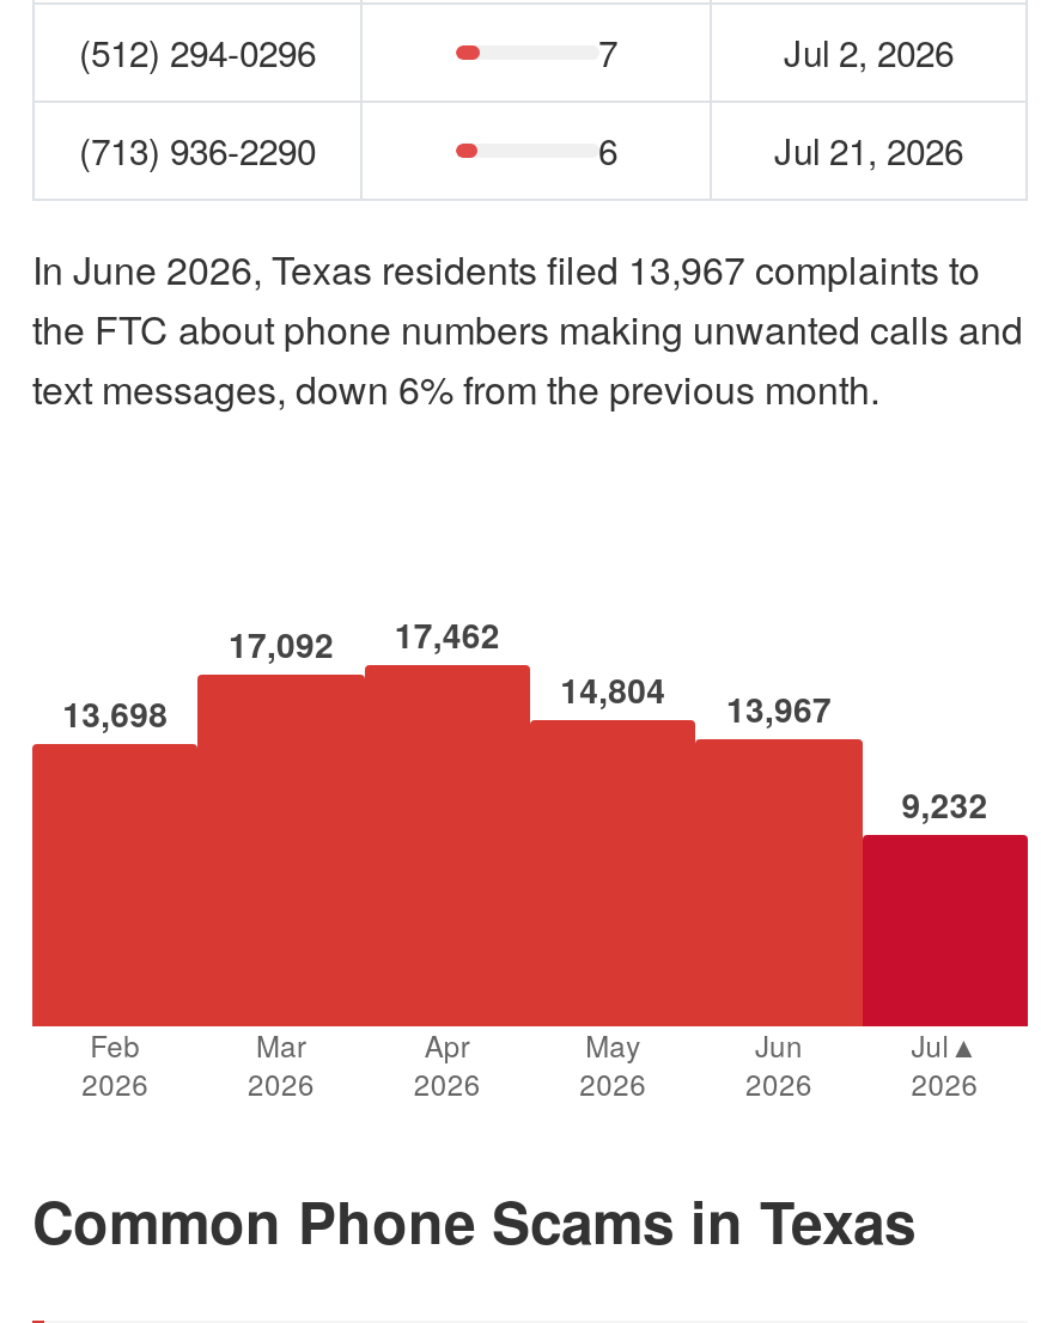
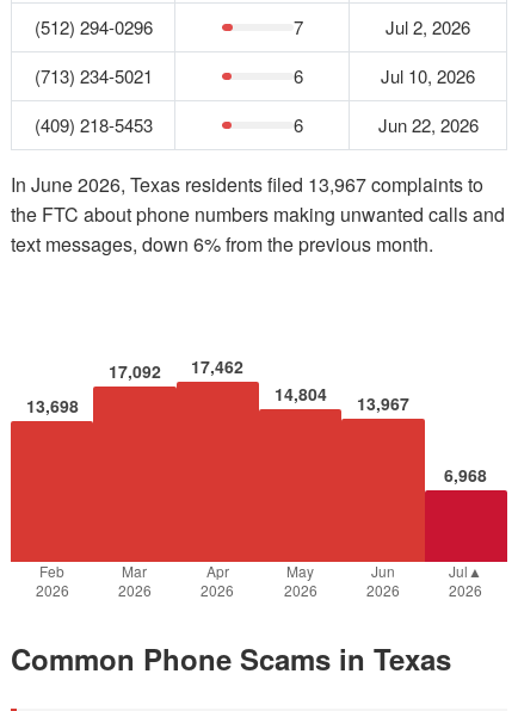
[79,124,316,175] (713) 936-2290 -> [34,63,152,88] (713) 234-5021
[774,124,963,175] Jul 21, 2026 -> [34,63,478,137] Jul 10, 2026 | (409) 218-5453 | 6 | Jun 22, 2026
[902,780,988,828] 9,232 -> [444,463,487,487] 6,968

